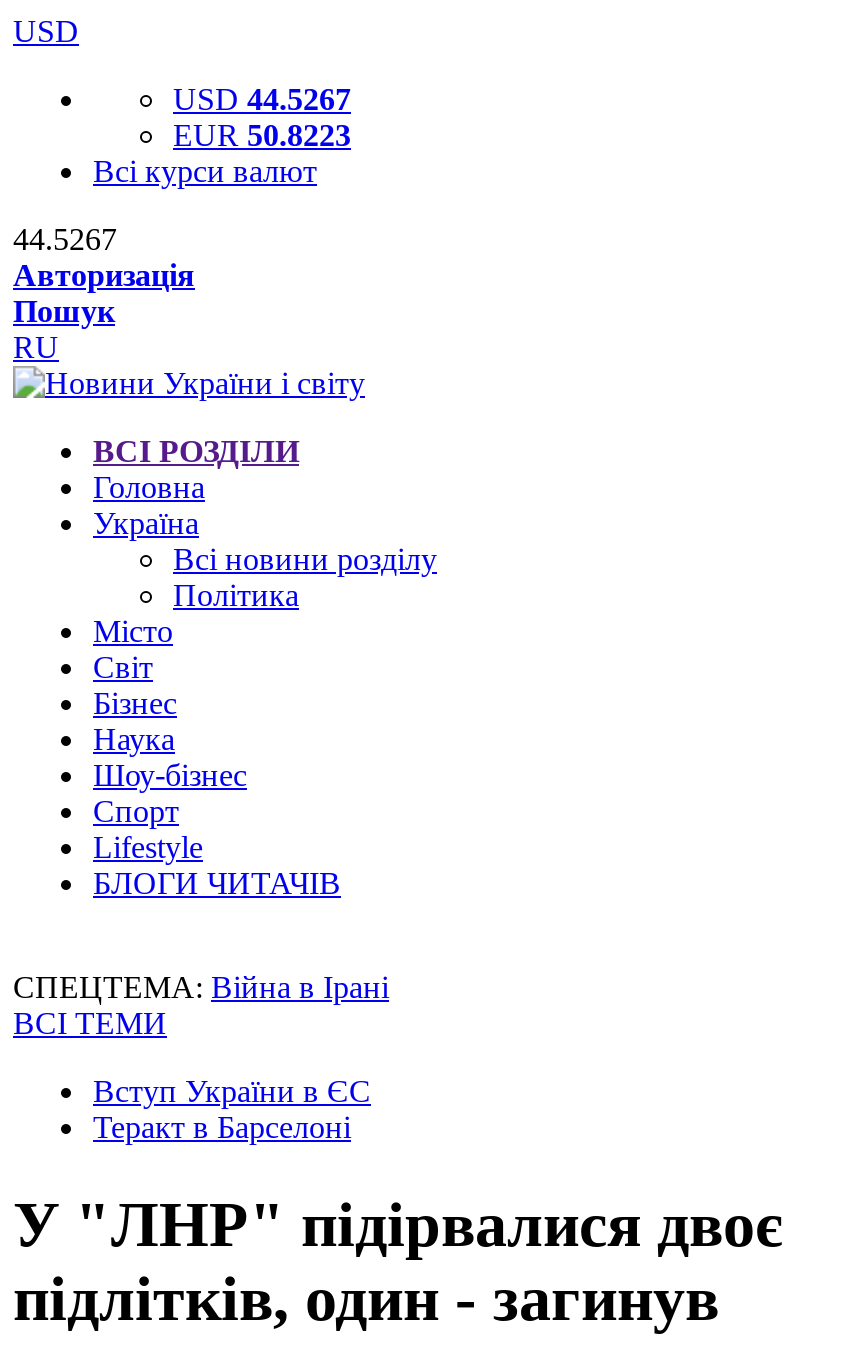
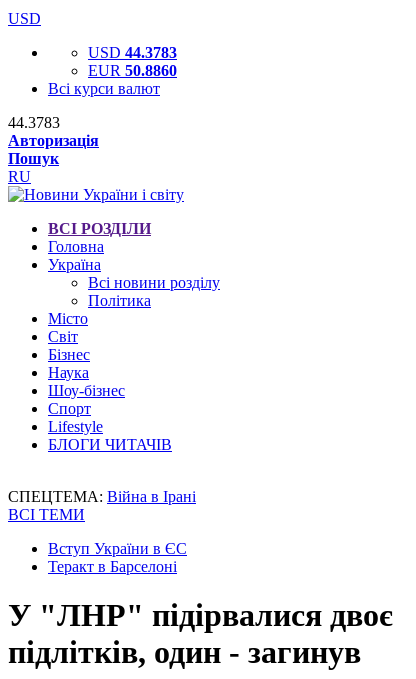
[173,82,351,116] USD 44.5267 -> [88,44,177,61] USD 44.3783
[173,118,351,152] EUR 50.8223 -> [88,62,177,79] EUR 50.8860
[13,222,117,256] 44.5267 -> [8,114,60,131] 44.3783

